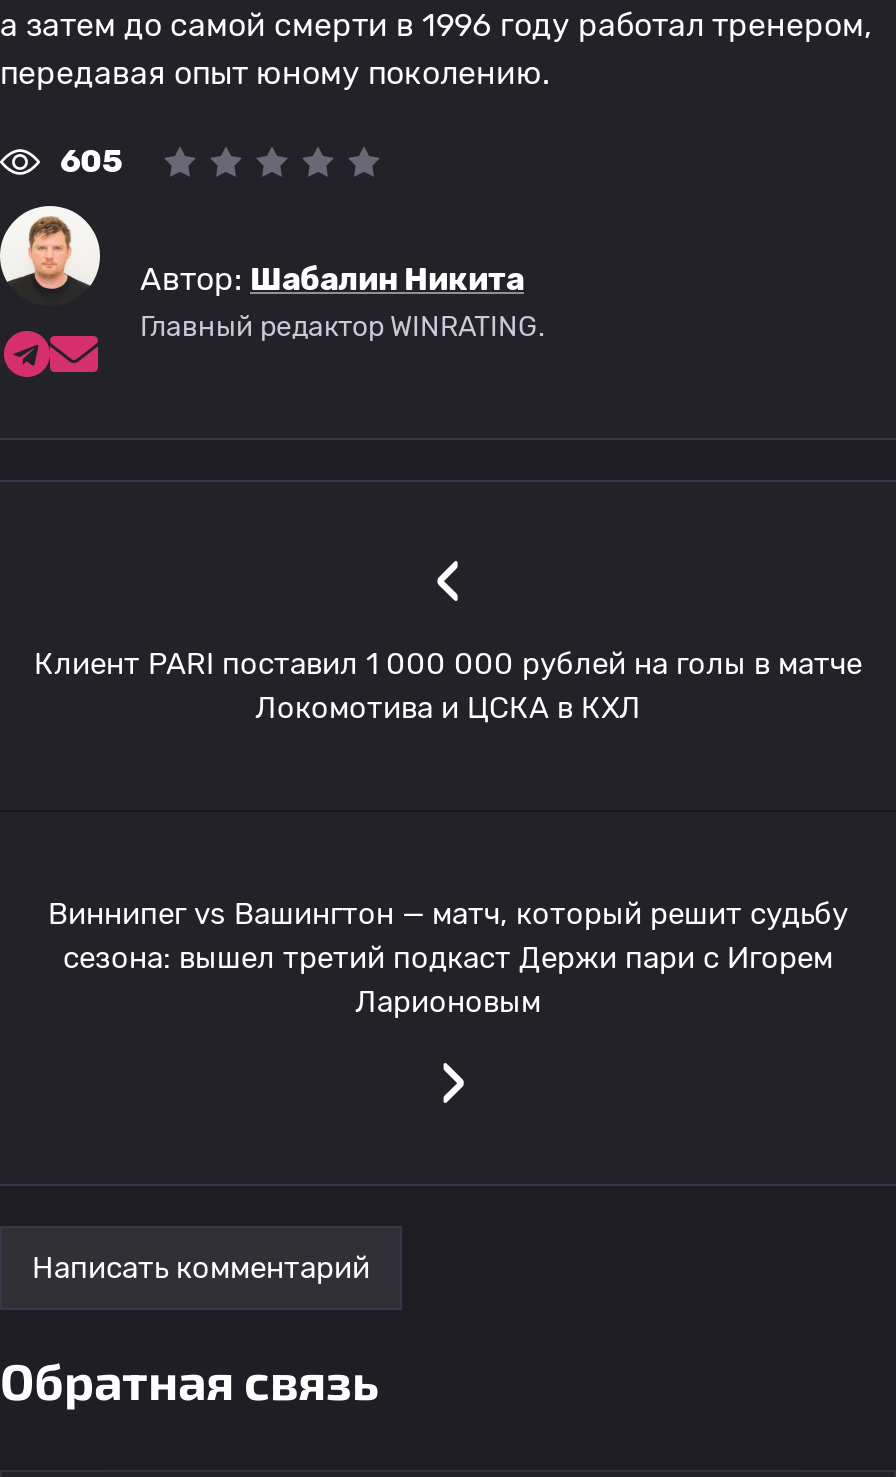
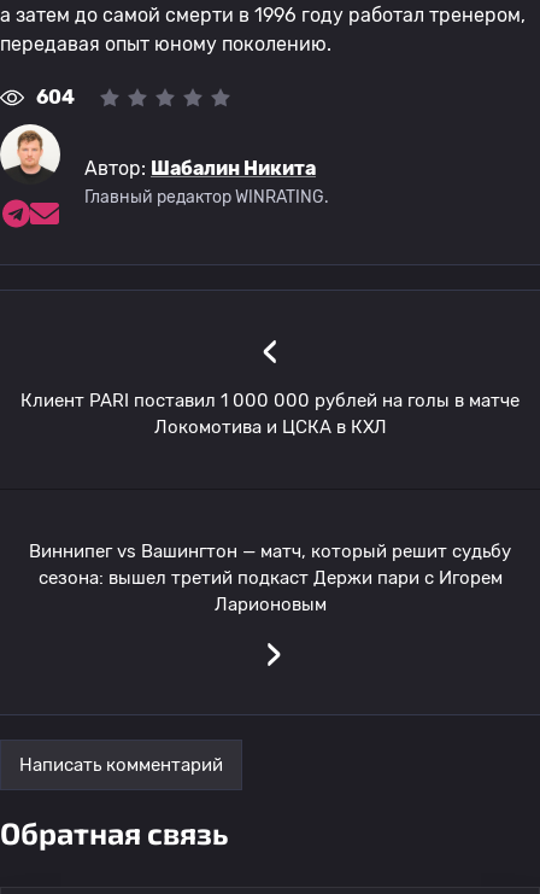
[60,142,122,180] 605 -> [36,86,75,109] 604

